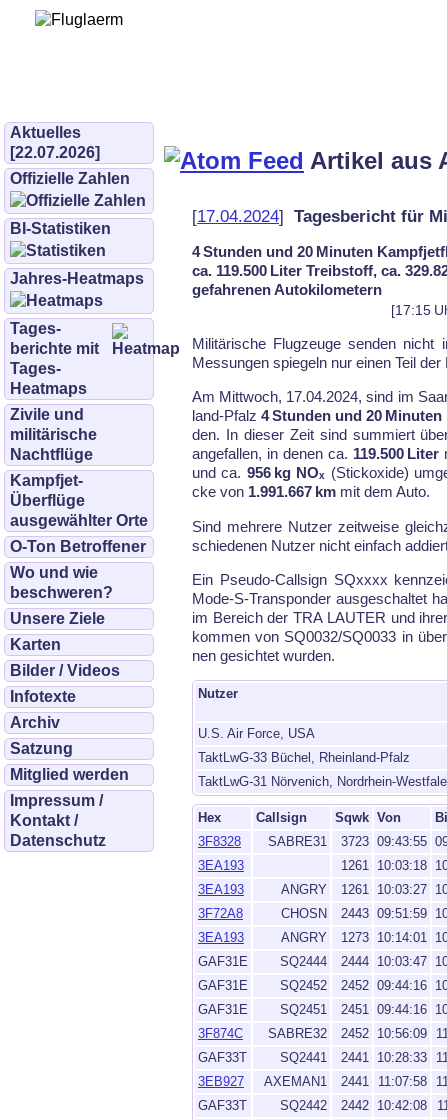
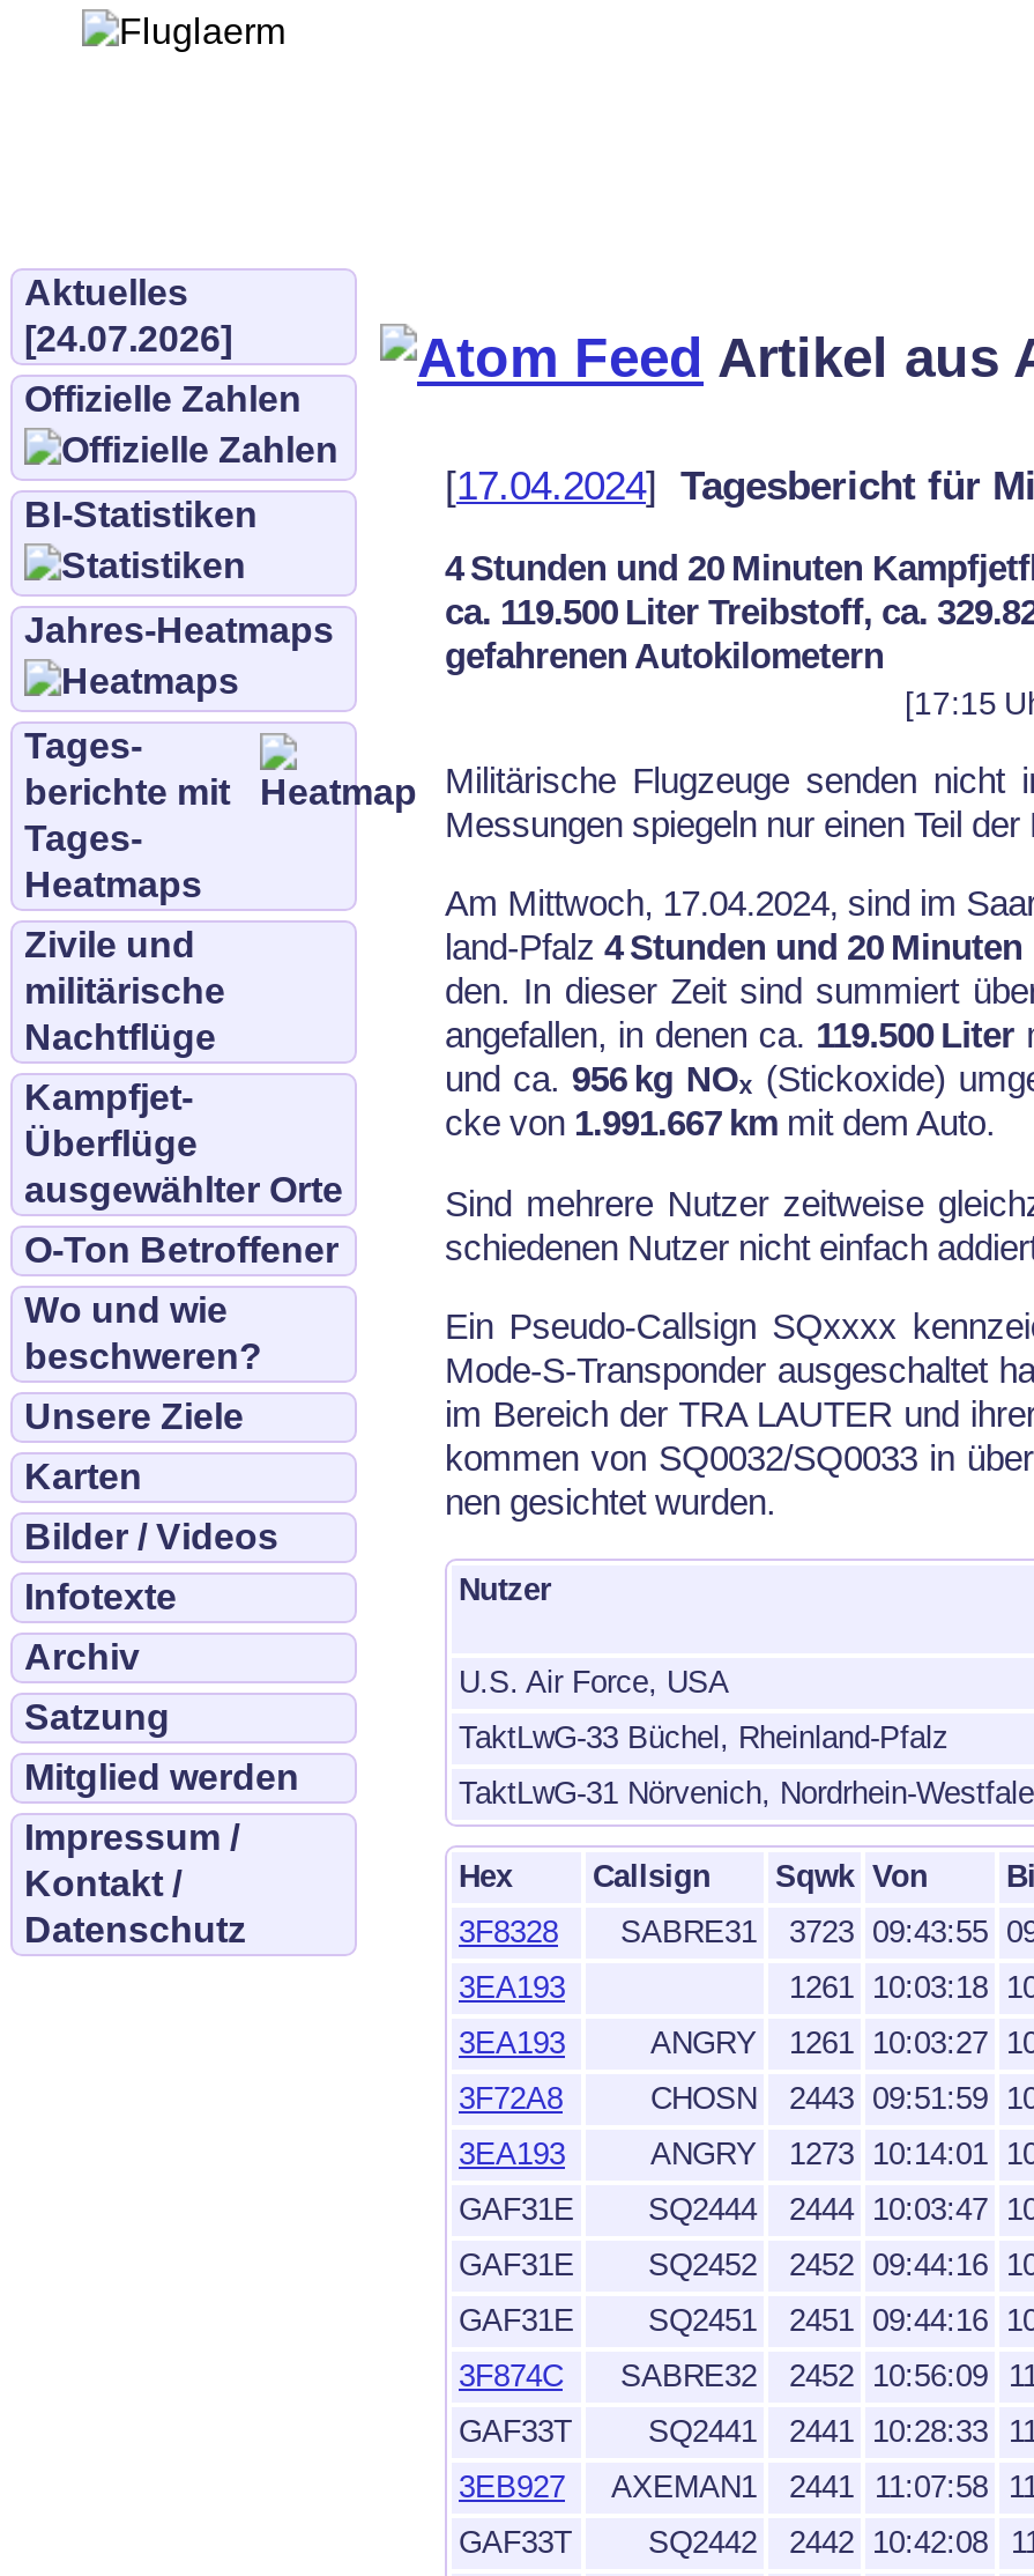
[10,144,100,161] [22.07.2026] -> [24,319,232,358] [24.07.2026]

